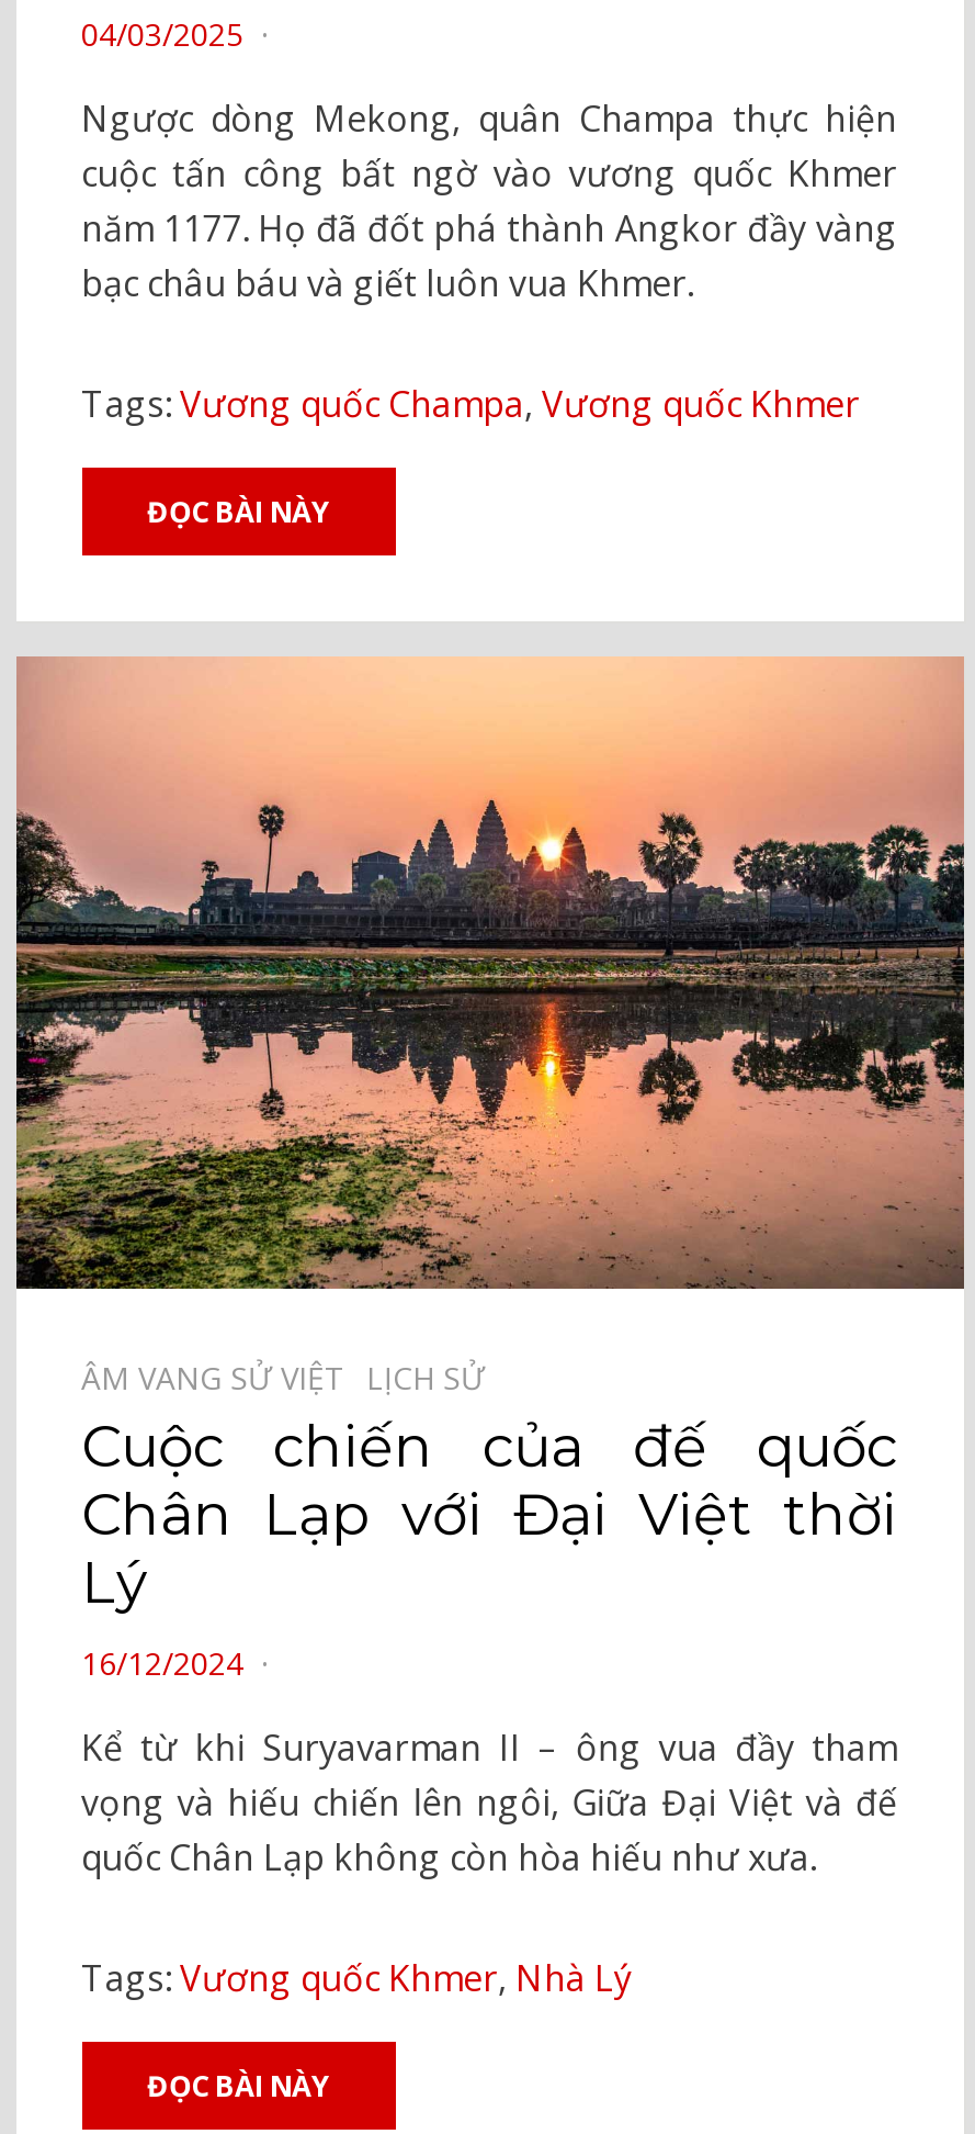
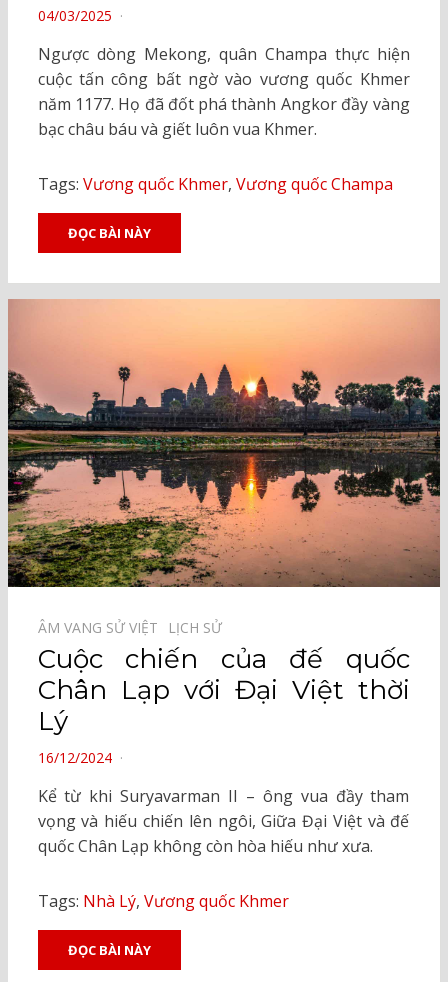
[81,379,860,427] Tags: Vương quốc Champa, Vương quốc Khmer -> [37,172,392,194] Tags: Vương quốc Khmer, Vương quốc Champa
[81,1953,632,2001] Tags: Vương quốc Khmer, Nhà Lý -> [37,889,288,911] Tags: Nhà Lý, Vương quốc Khmer

